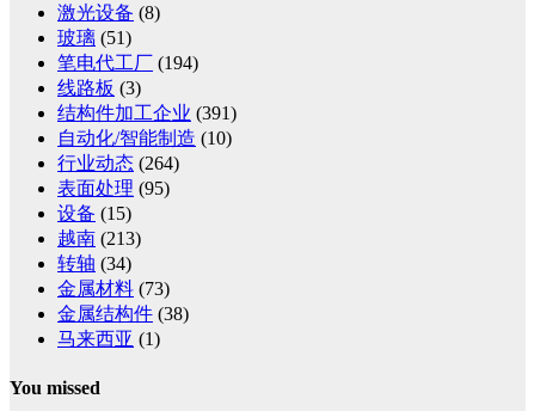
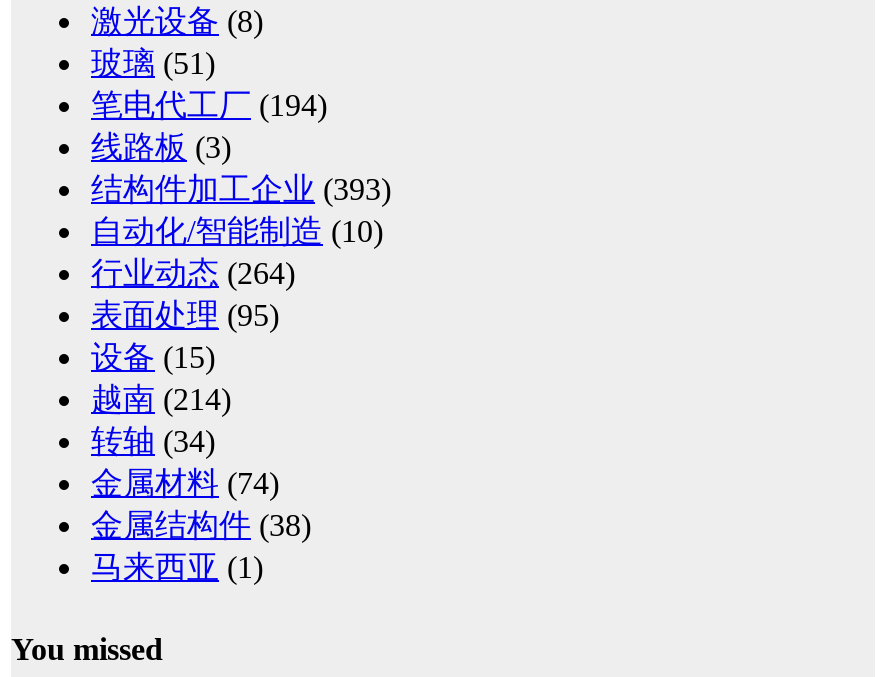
[57,103,237,123] 结构件加工企业(391) -> [91,172,391,206] 结构件加工企业(393)
[57,228,141,249] 越南(213) -> [91,382,231,416] 越南(214)
[57,278,170,299] 金属材料(73) -> [91,466,279,500] 金属材料(74)

